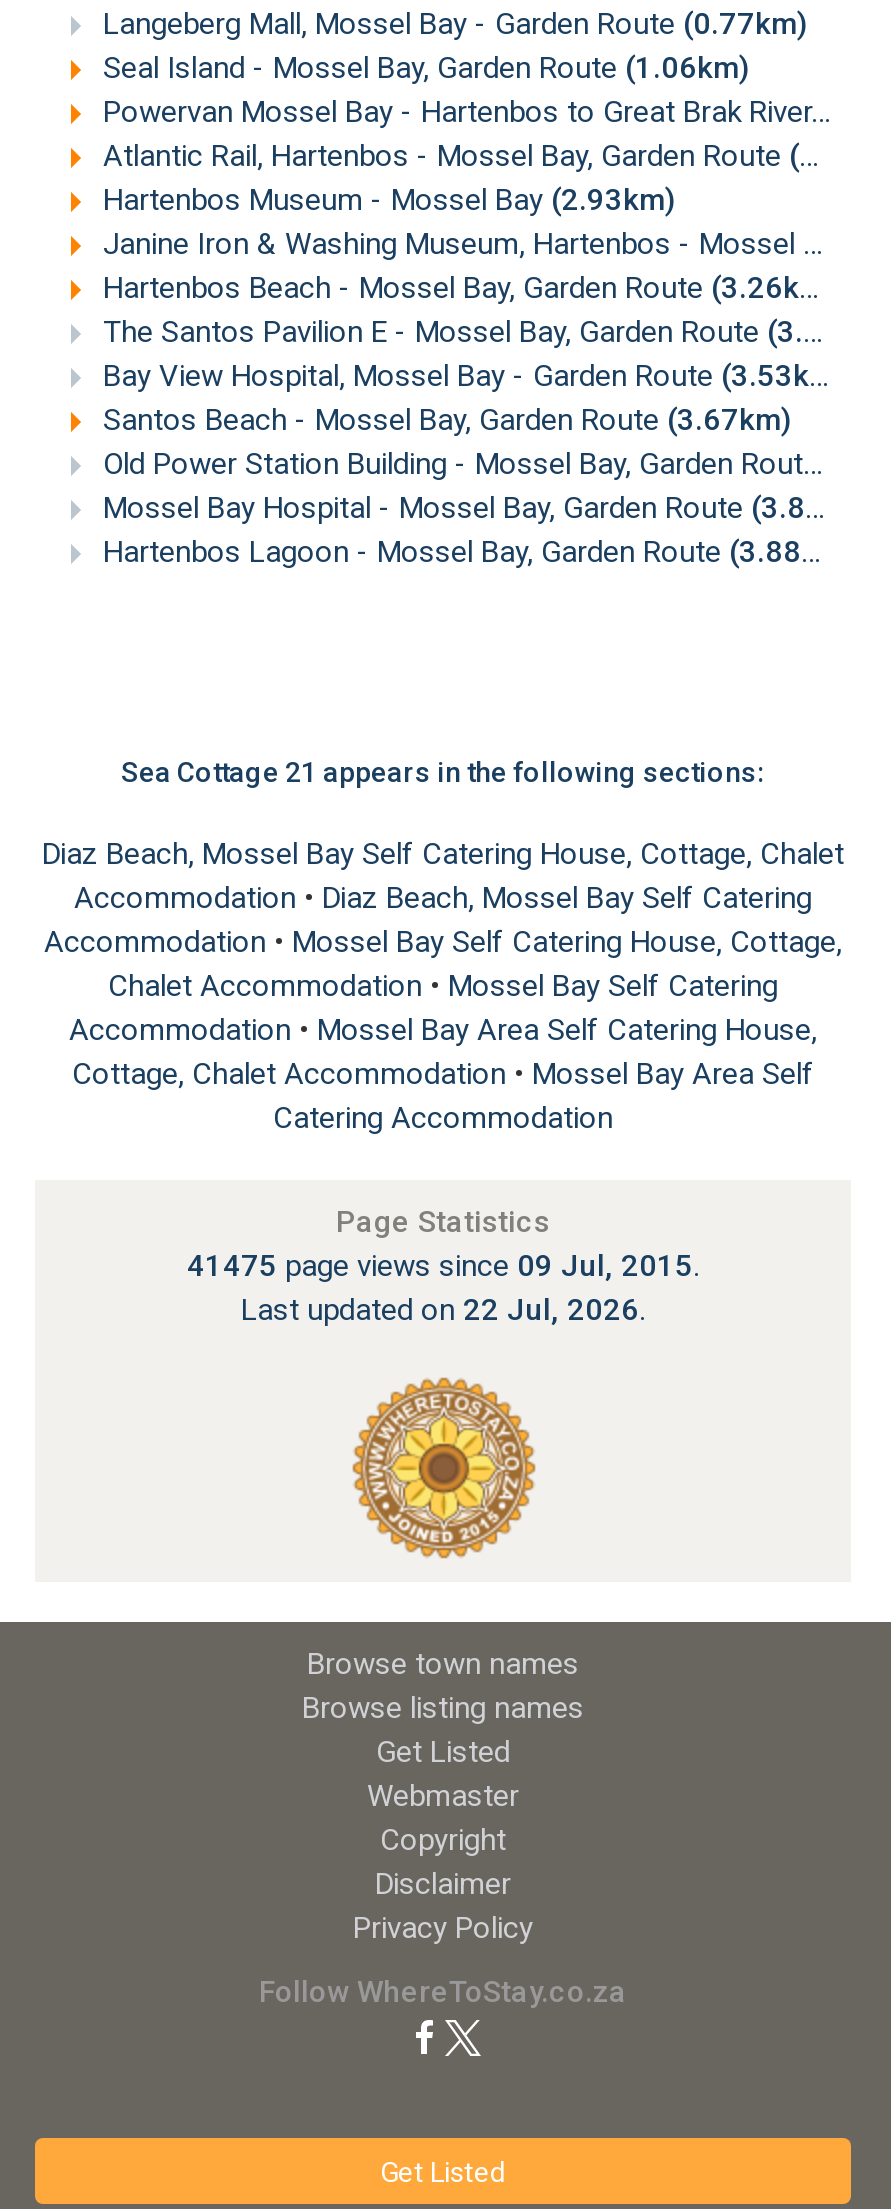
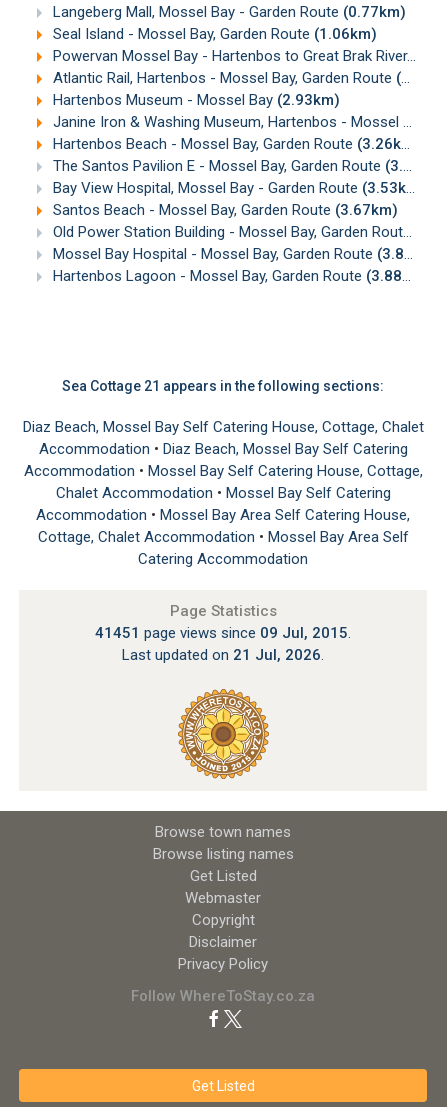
[187,1249,699,1285] 41475 page views since 09 Jul, 2015. -> [95,624,351,642] 41451 page views since 09 Jul, 2015.
[241,1293,645,1329] Last updated on 22 Jul, 2026. -> [122,646,324,664] Last updated on 21 Jul, 2026.

